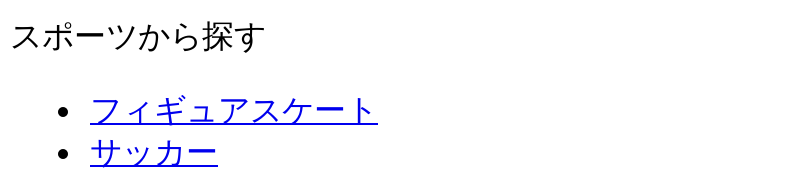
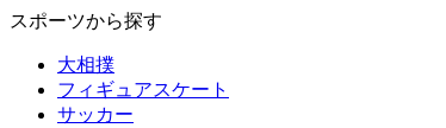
none -> [57,54,114,75] 大相撲

